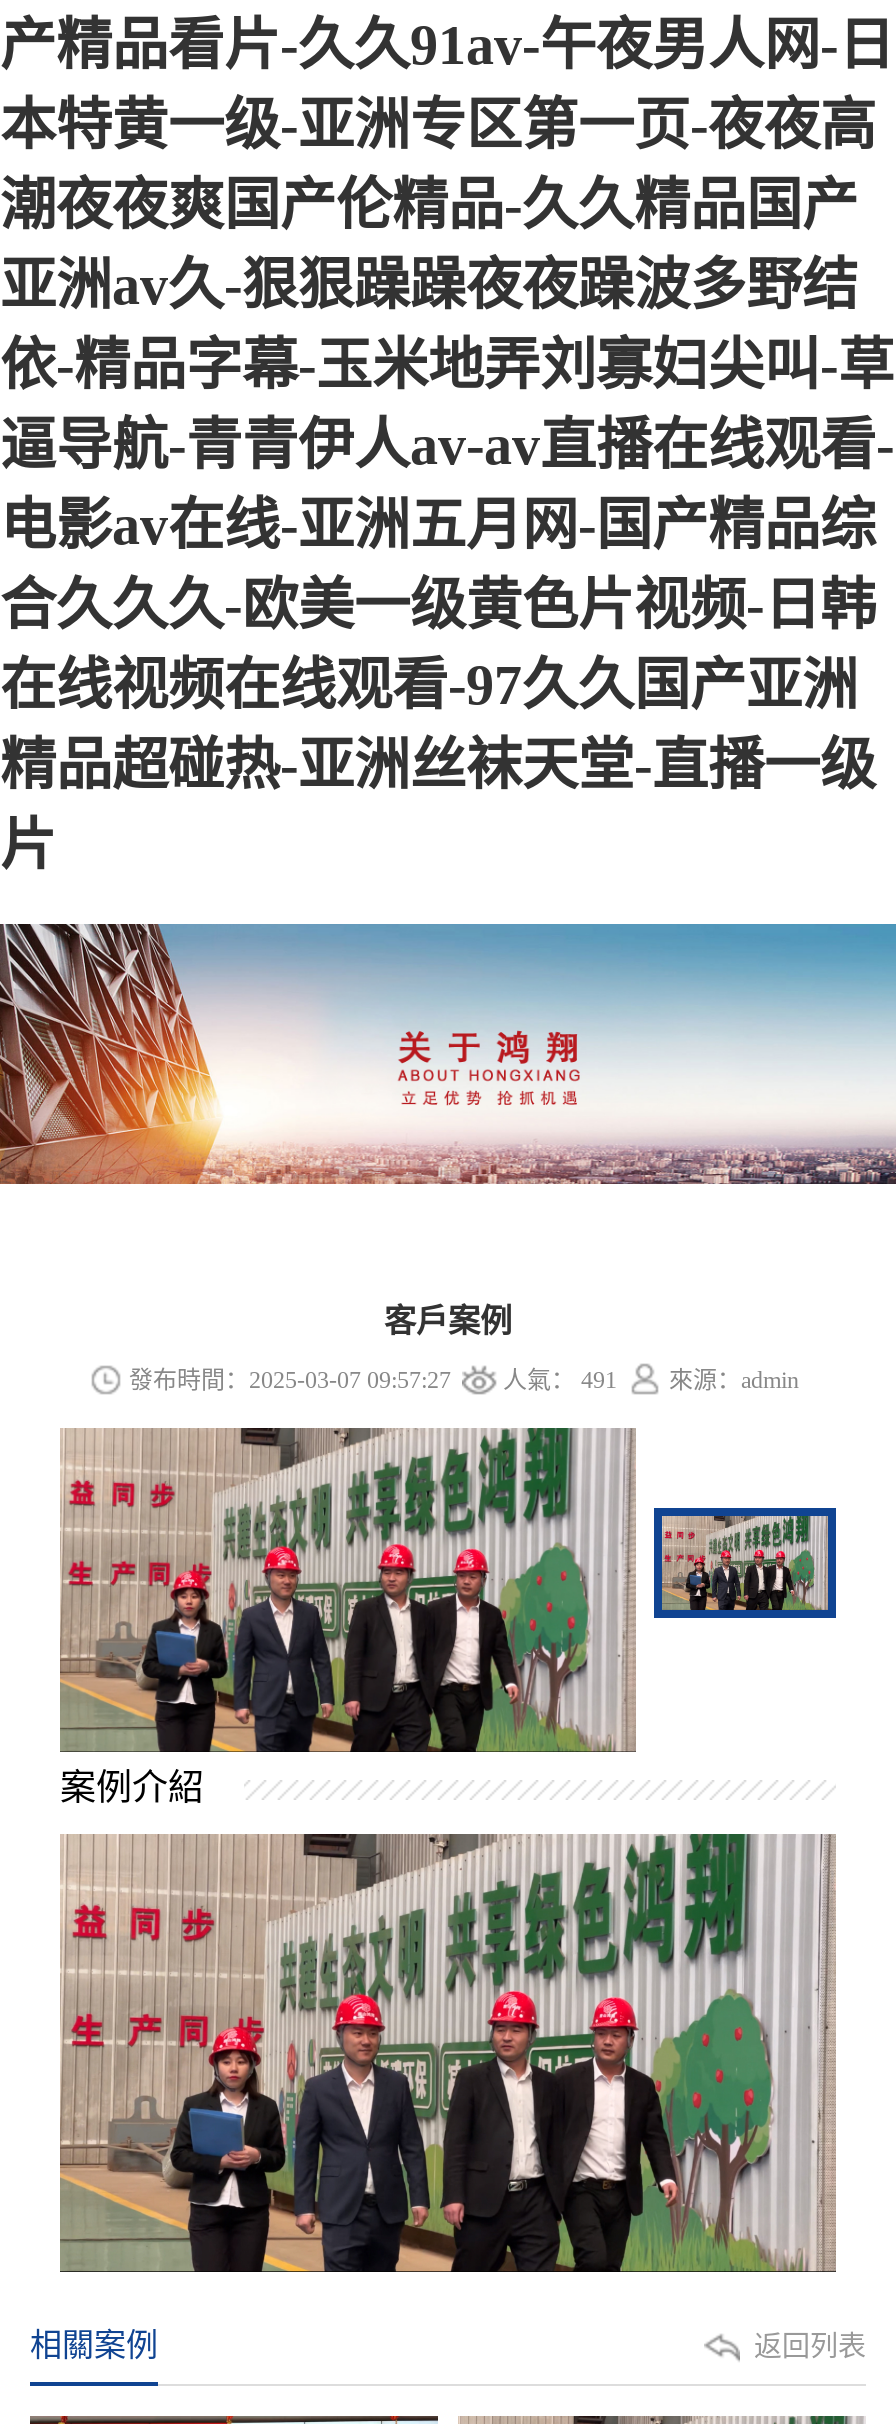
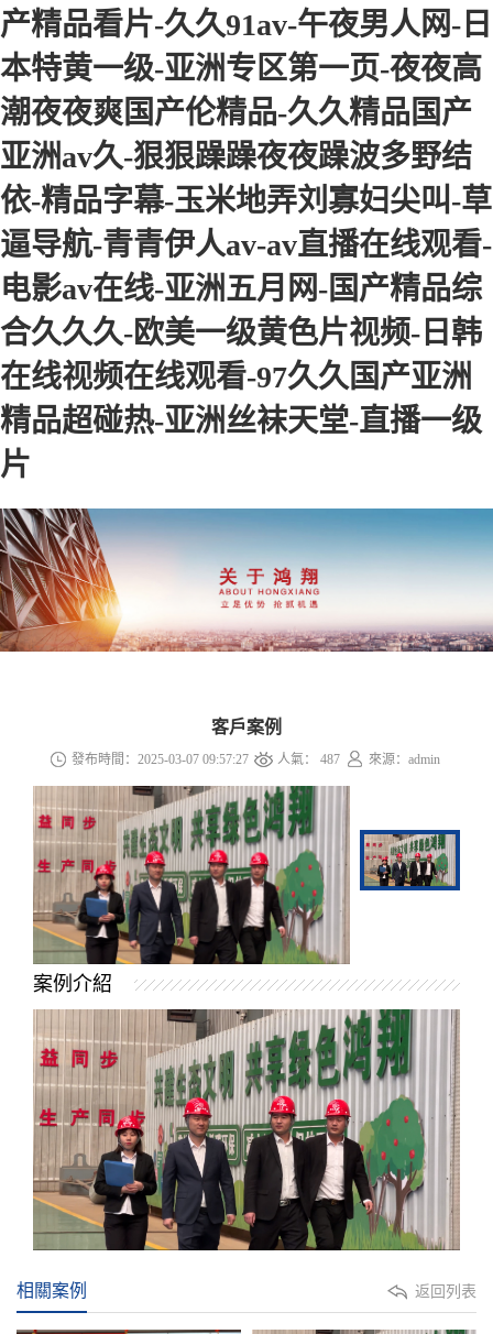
[129,1366,799,1394] 發布時間：2025-03-07 09:57:27 人氣：491 來源：admin -> [71,752,440,767] 發布時間：2025-03-07 09:57:27 人氣：487 來源：admin

